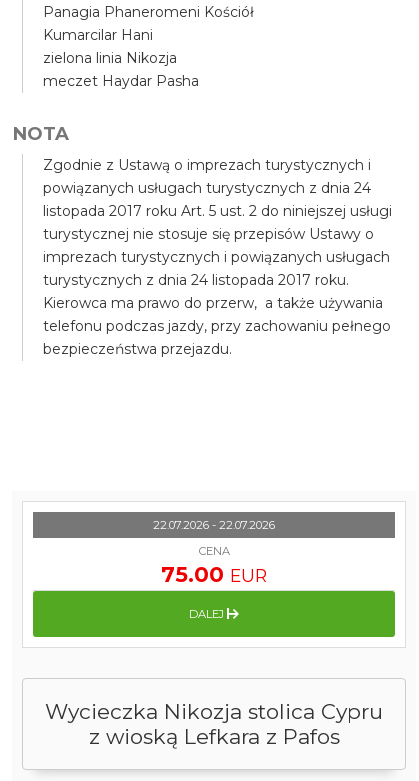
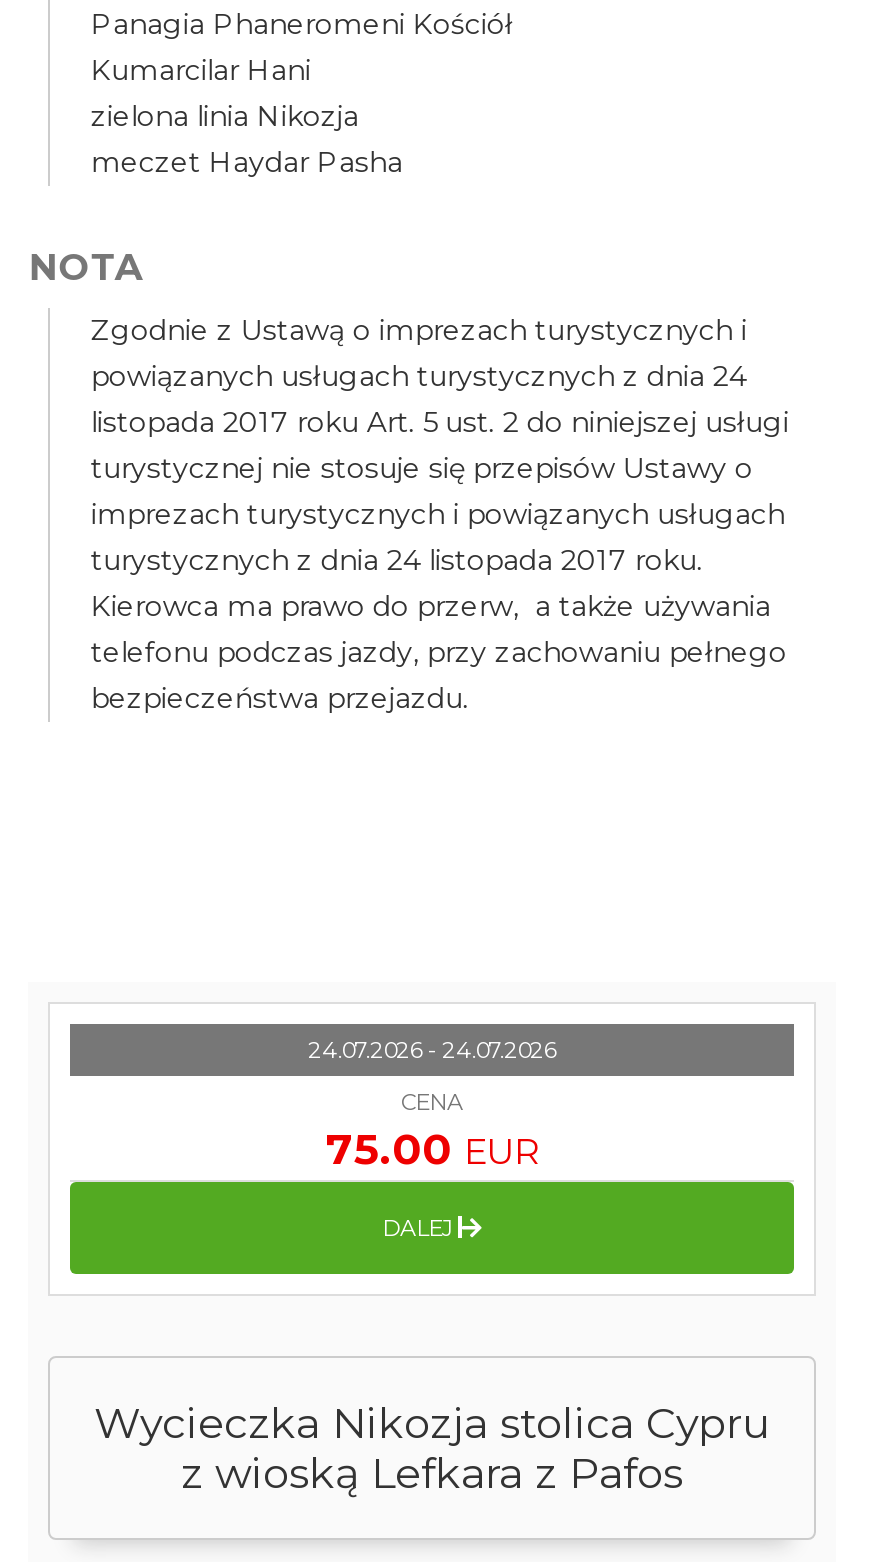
[153,518,275,532] 22.07.2026 - 22.07.2026 -> [308,1036,556,1064] 24.07.2026 - 24.07.2026

